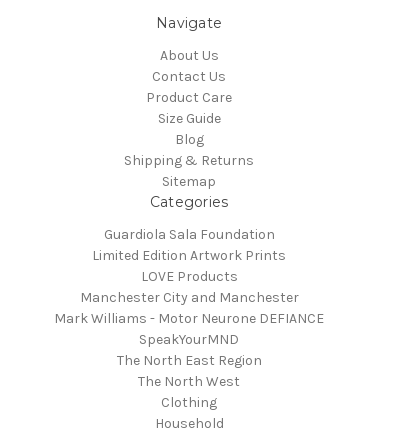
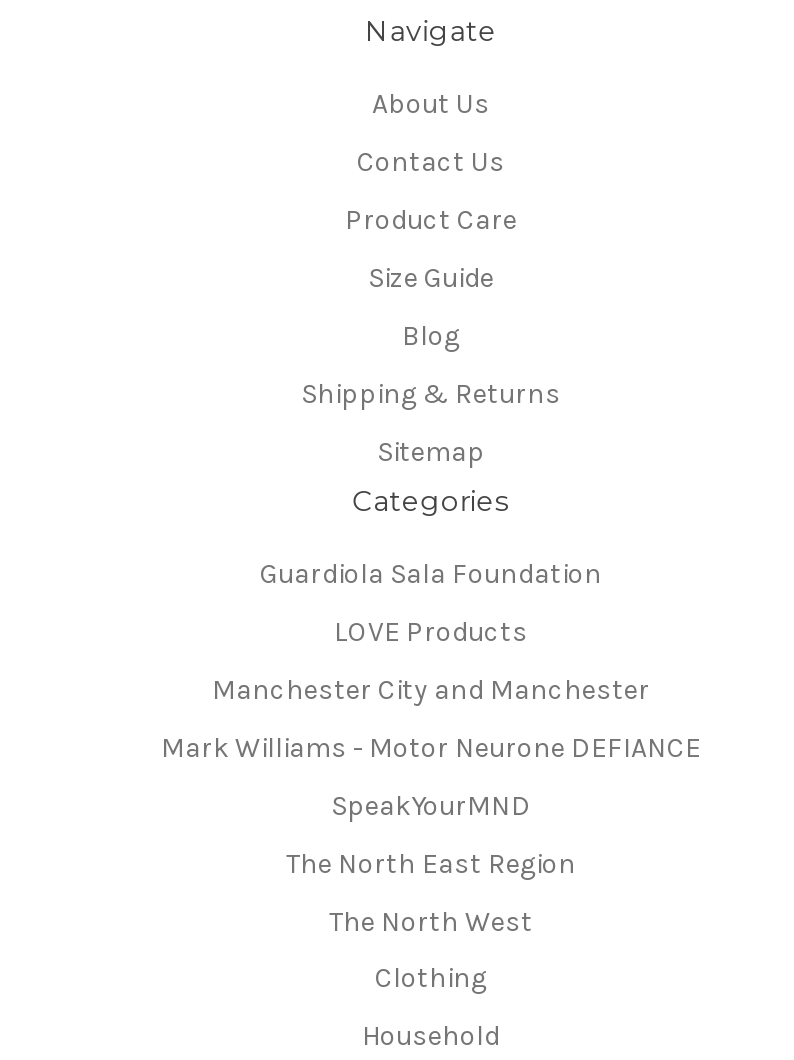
[92,247,286,264] Limited Edition Artwork Prints -> none

